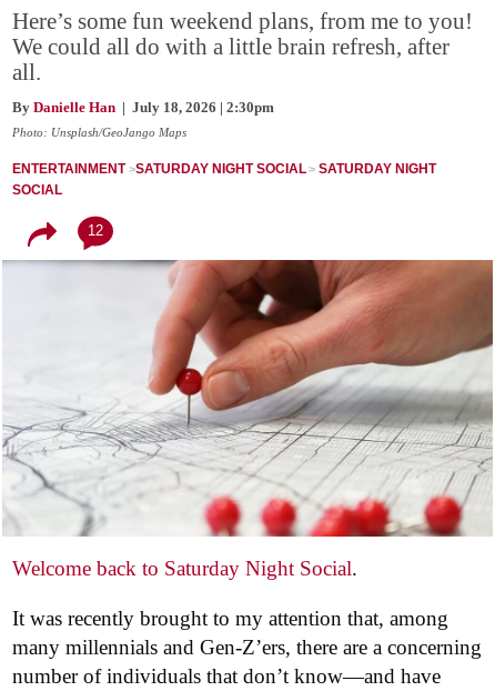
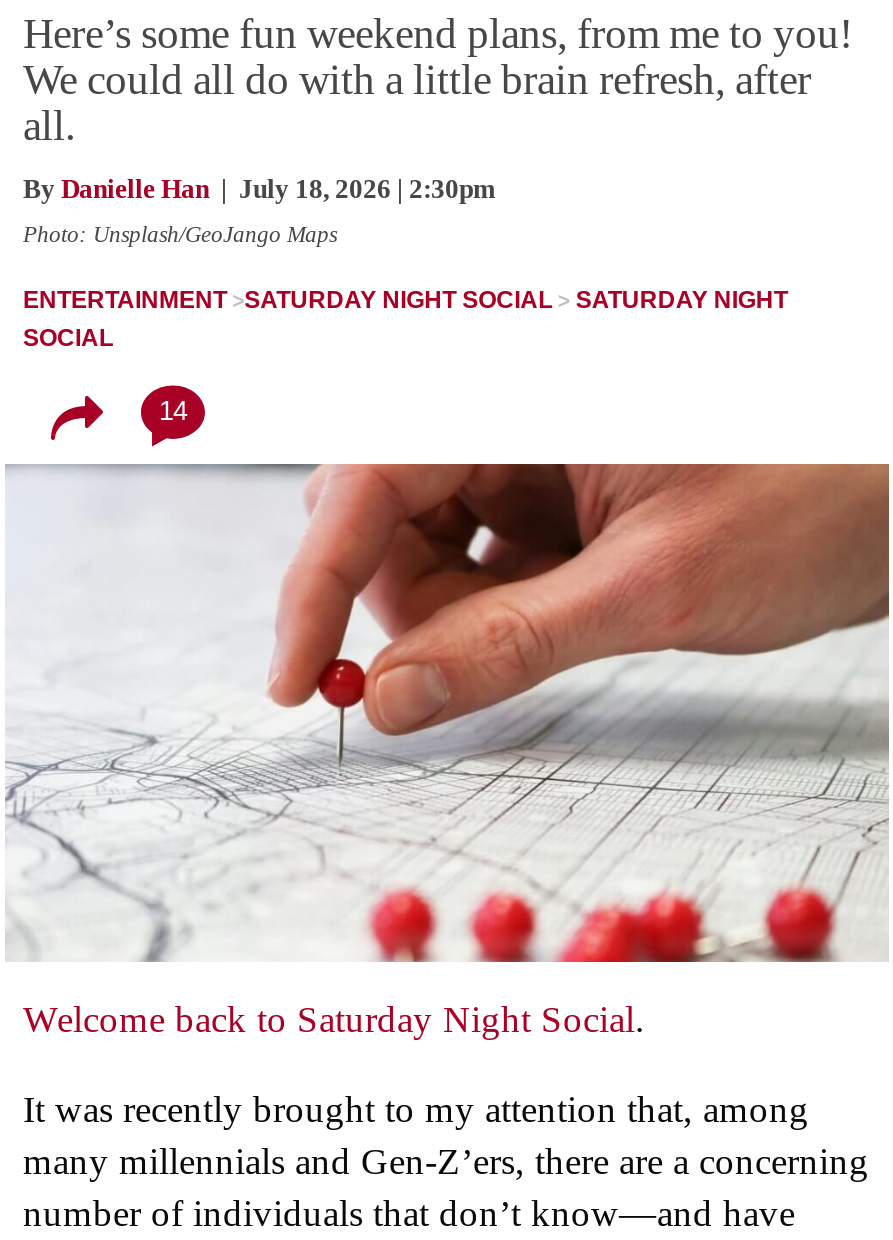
[88,222,103,239] 12 -> [159,396,187,426] 14

